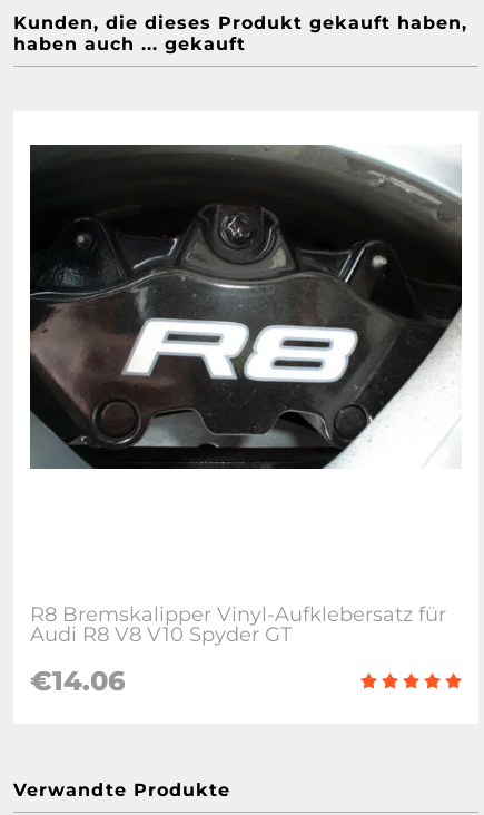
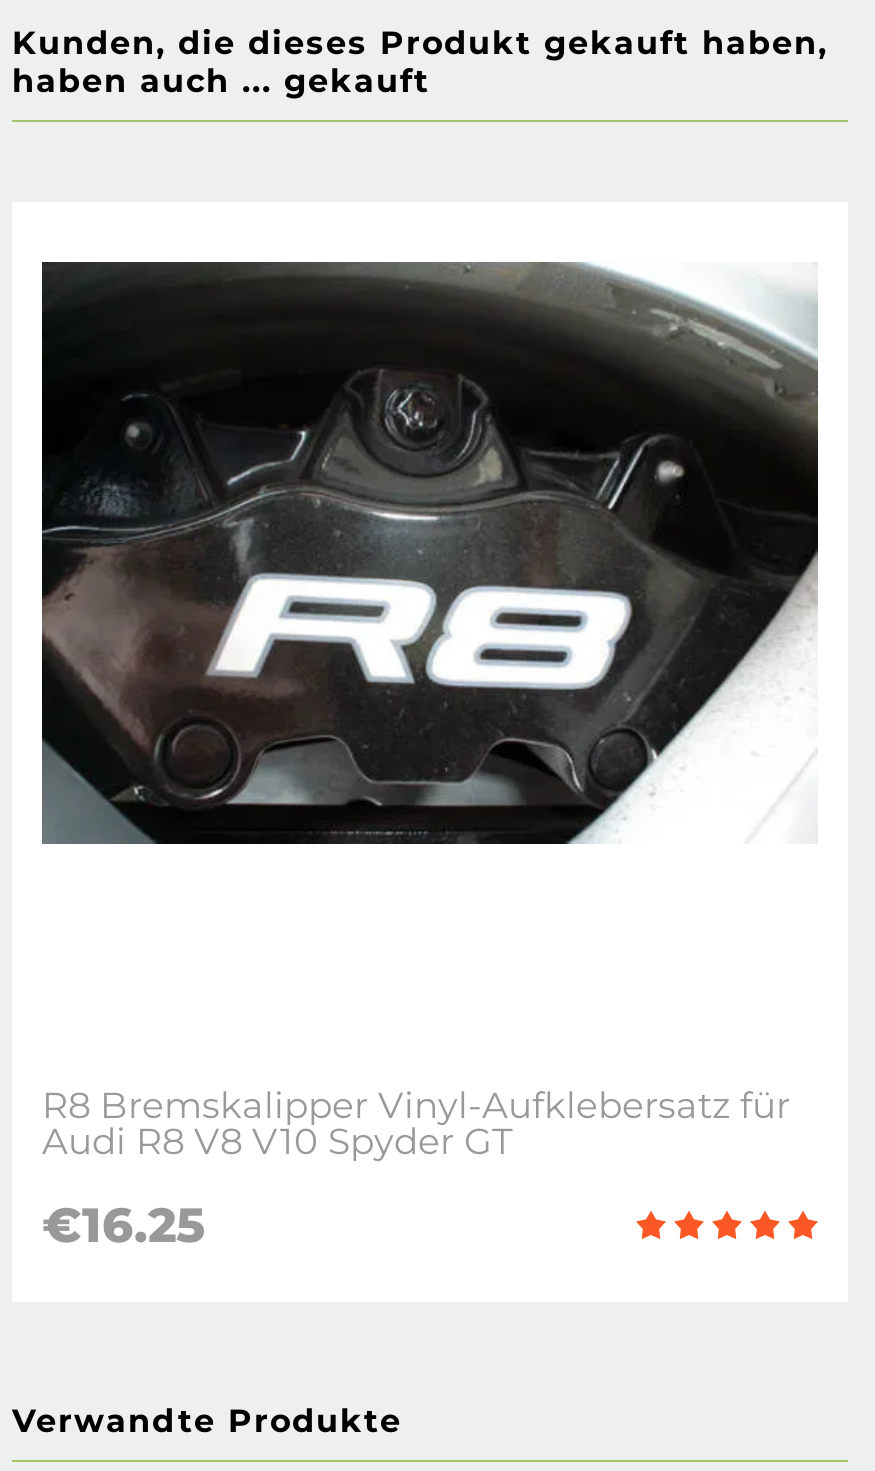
[30,665,126,697] €14.06 -> [42,1196,206,1254] €16.25

